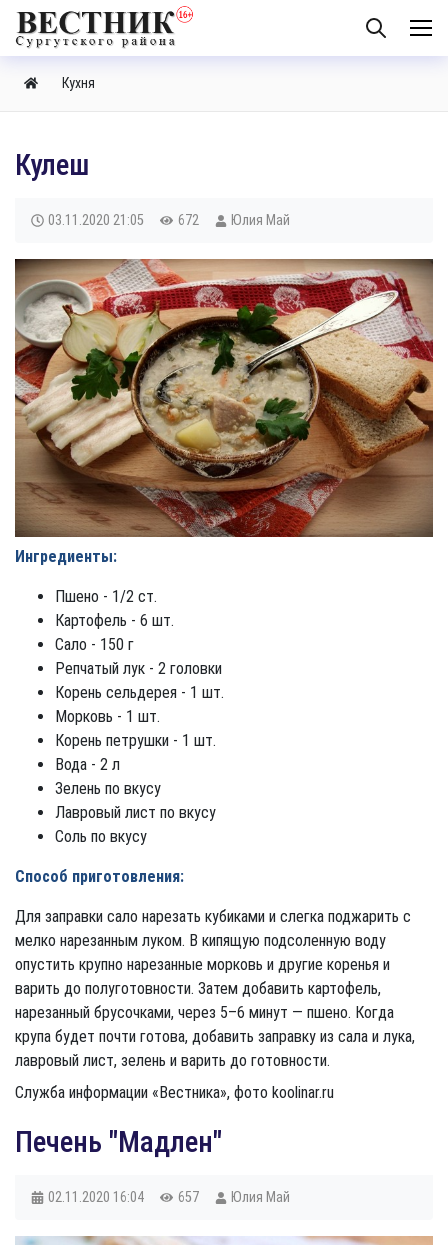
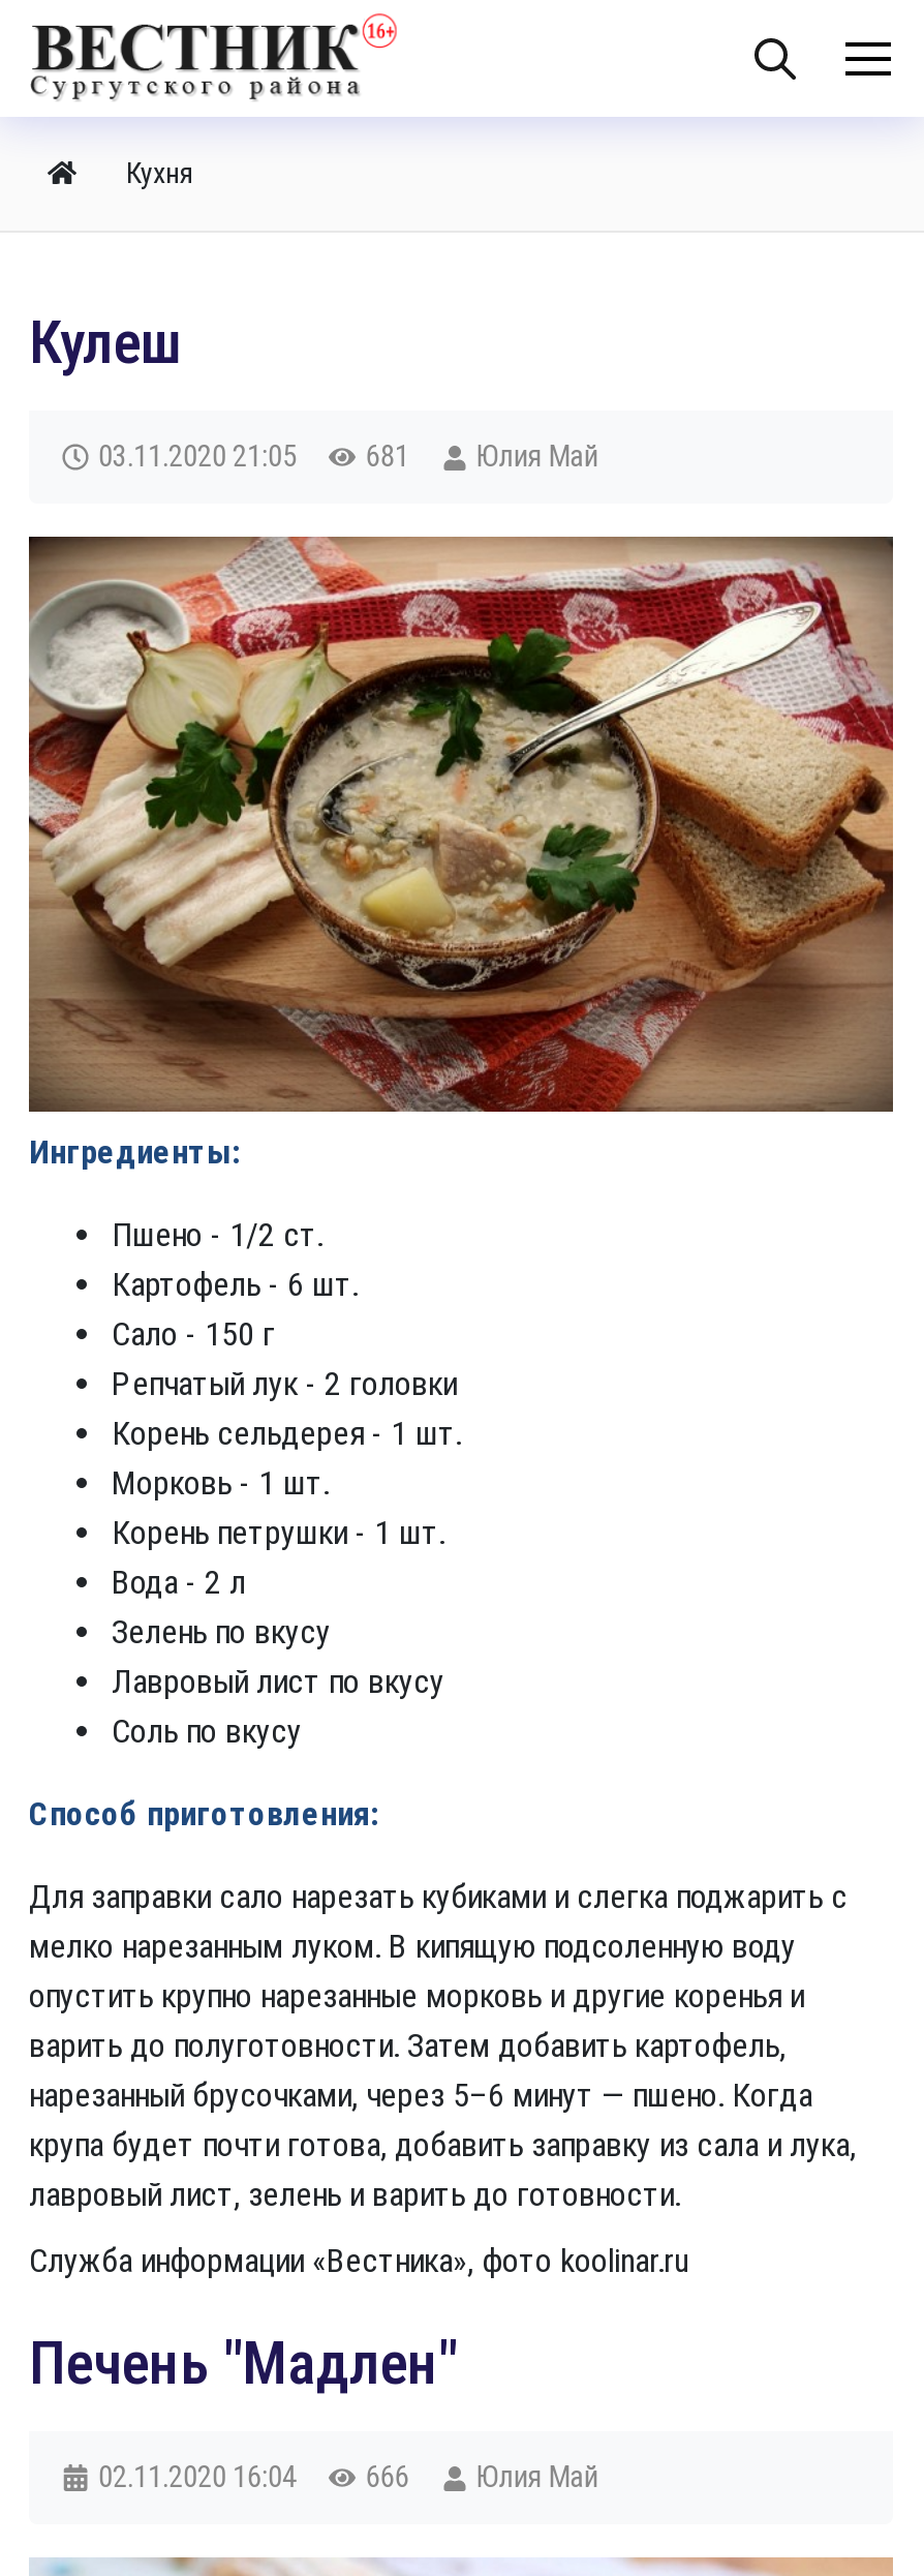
[48,212,290,229] 03.11.2020 21:05 672 Юлия Май -> [98,440,598,475] 03.11.2020 21:05 681 Юлия Май
[48,1189,290,1206] 02.11.2020 16:04 657 Юлия Май -> [98,2461,598,2496] 02.11.2020 16:04 666 Юлия Май

